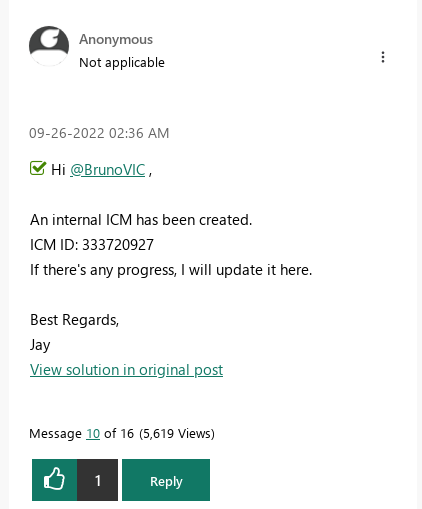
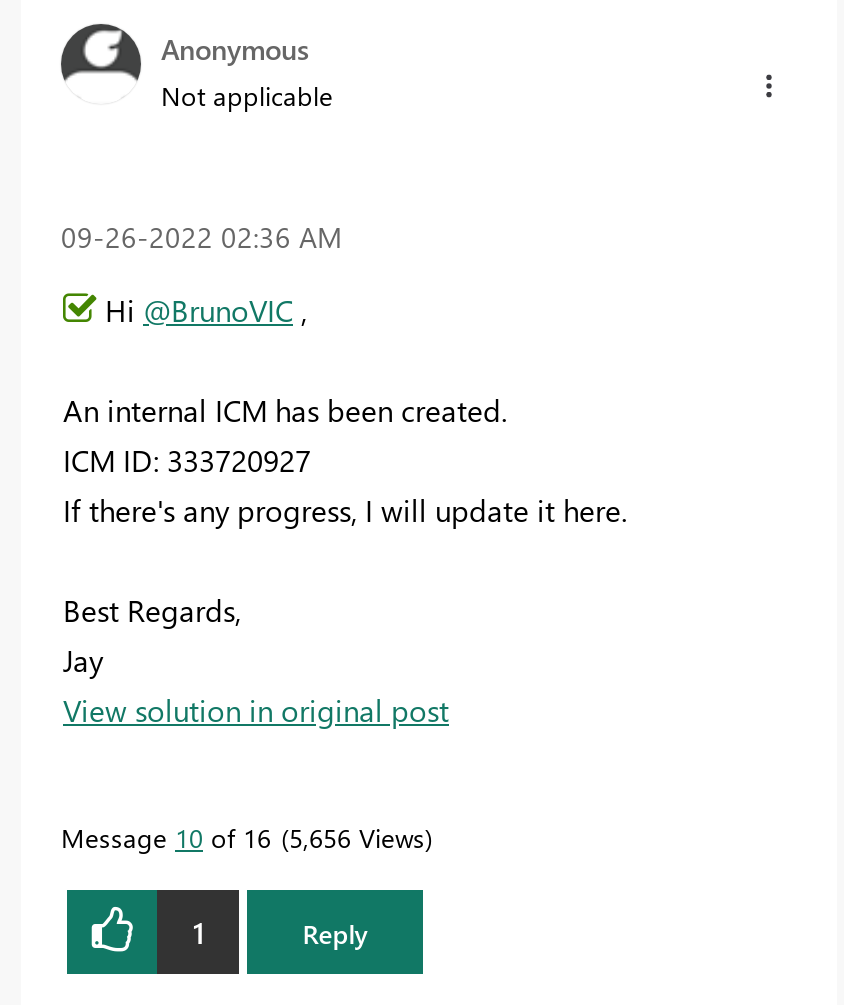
[29,424,211,441] Message 10 of 16 5,619 Views -> [61,820,425,854] Message 10 of 16 5,656 Views

